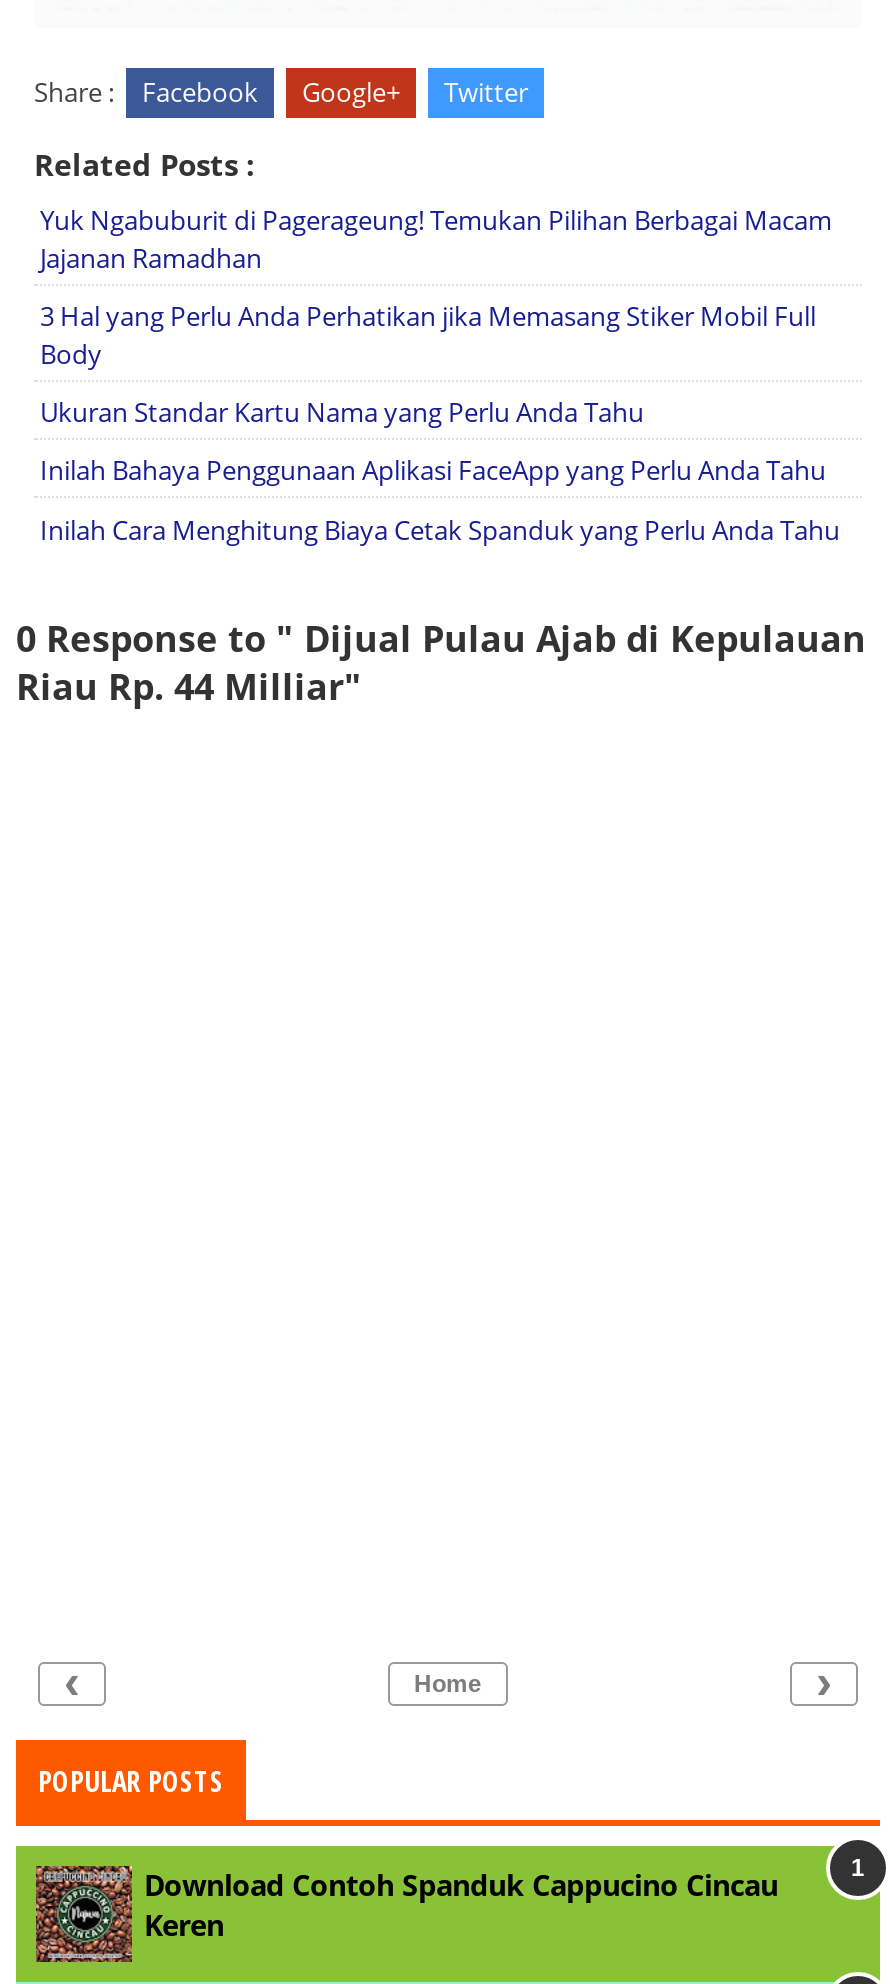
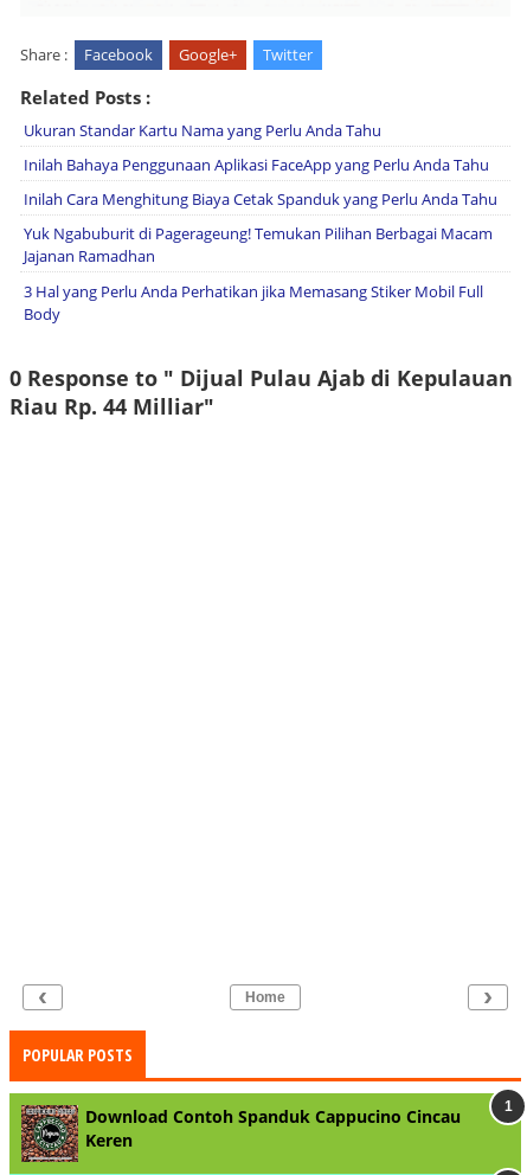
moved [40,201,832,372] -> [24,223,493,324]: Yuk Ngabuburit di Pagerageung! Temukan Pilihan Berbagai Macam | Jajanan Ramadhan | 3 Hal yang Perlu Anda Perhatikan jika Memasang Stiker Mobil Full | Body
moved [40,394,840,547] -> [24,119,497,210]: Ukuran Standar Kartu Nama yang Perlu Anda Tahu | Inilah Bahaya Penggunaan Aplikasi FaceApp yang Perlu Anda Tahu | Inilah Cara Menghitung Biaya Cetak Spanduk yang Perlu Anda Tahu

